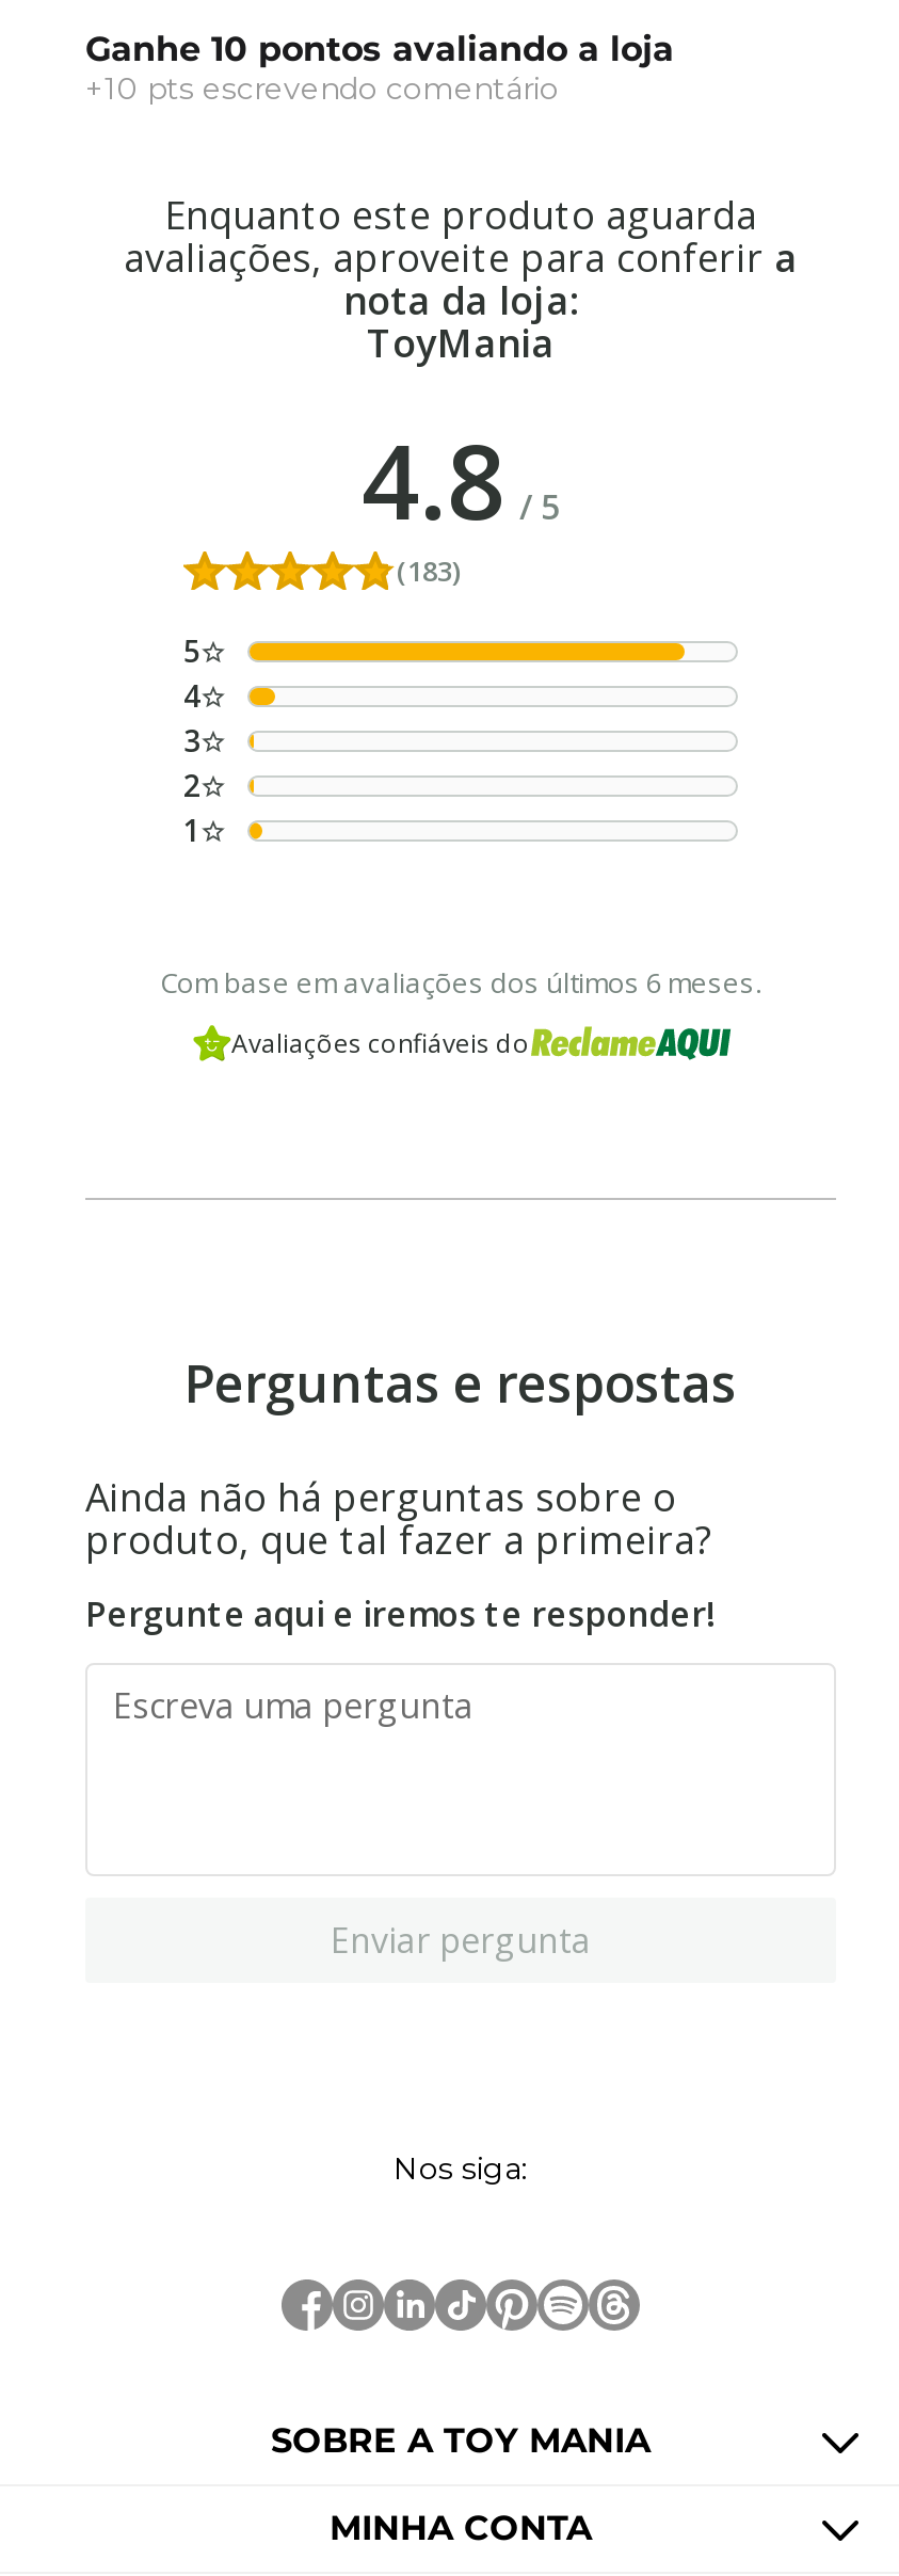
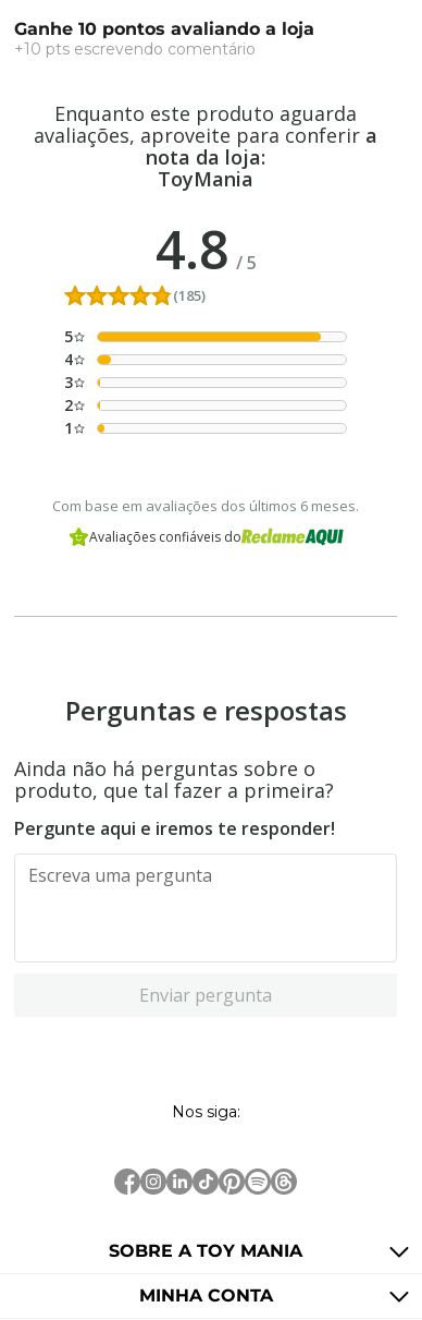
[397,552,461,591] (183) -> [173,286,206,306] (185)

